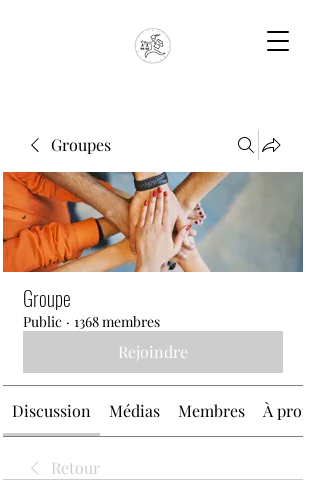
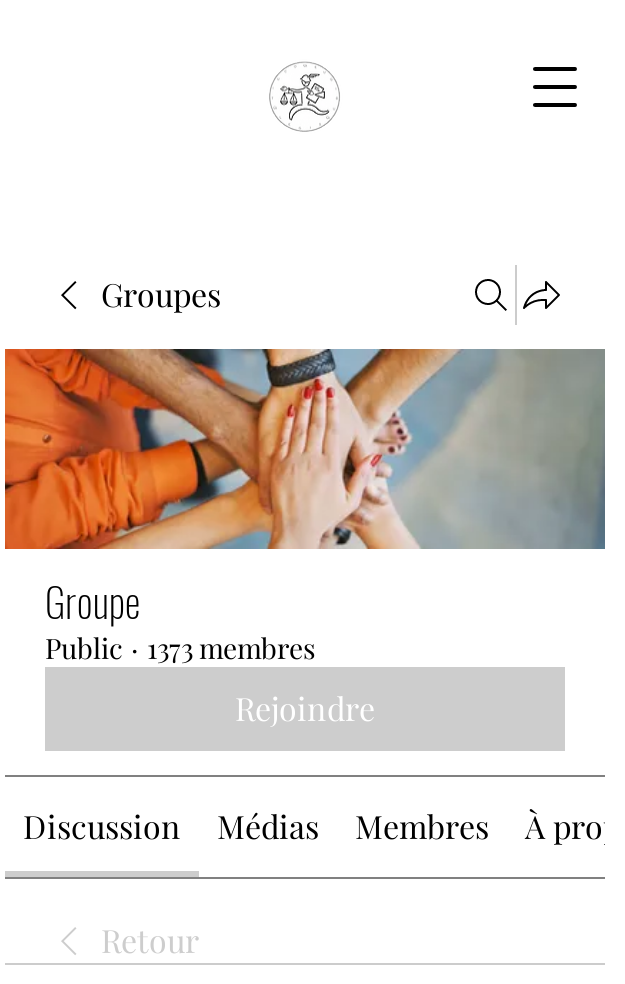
[23,312,160,331] Public · 1368 membres -> [45,629,315,667] Public · 1373 membres

